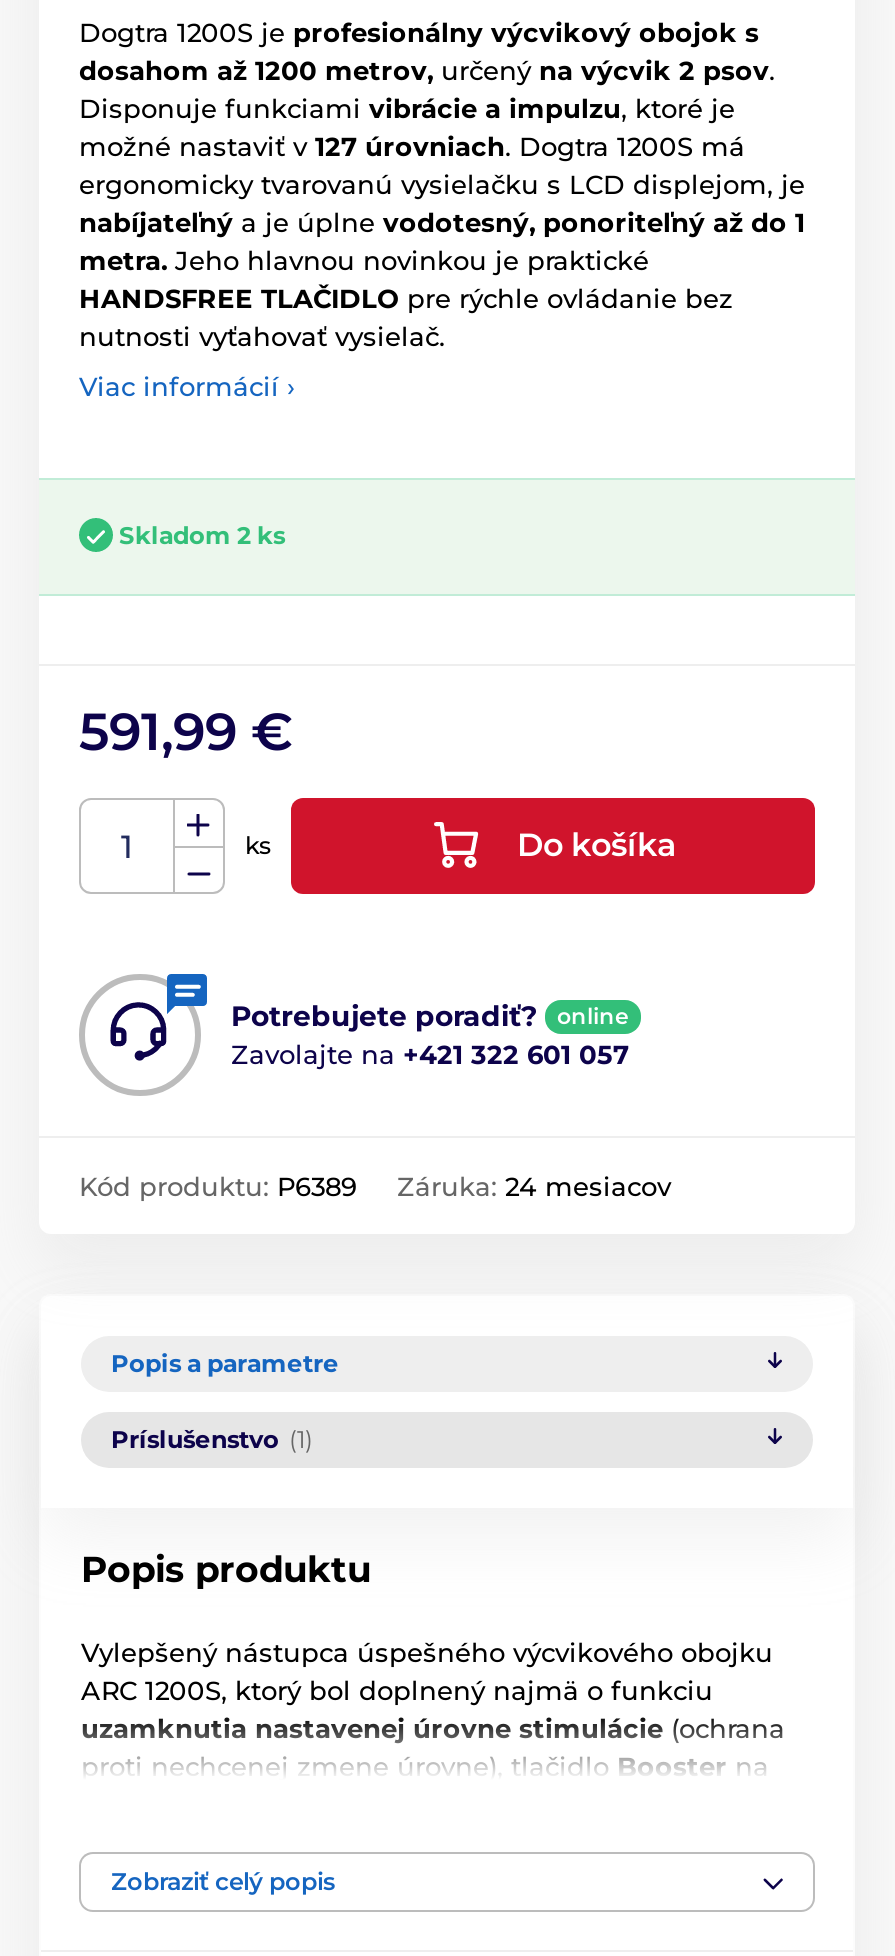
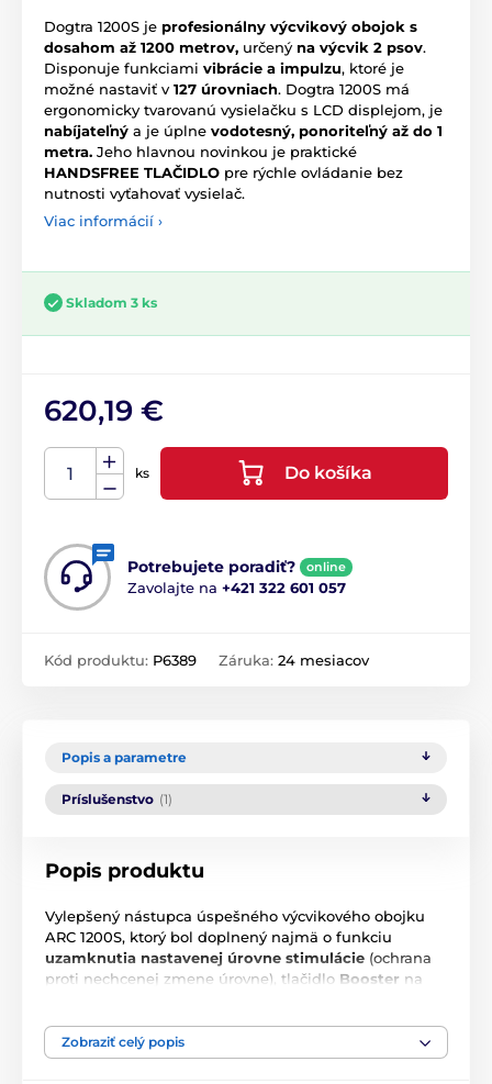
[119,520,285,550] Skladom 2 ks -> [66,294,157,311] Skladom 3 ks
[79,700,293,764] 591,99 € -> [44,393,164,428] 620,19 €

